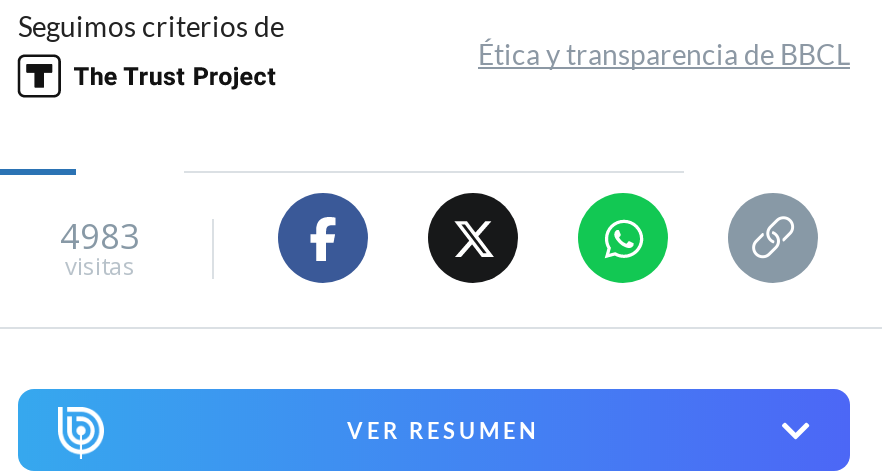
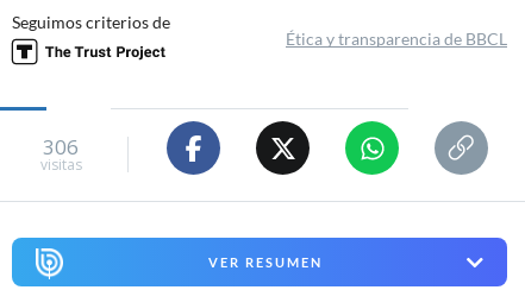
[60,213,140,259] 4983 -> [43,133,79,160] 306

